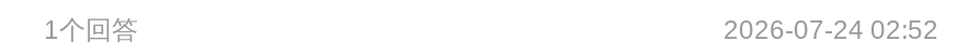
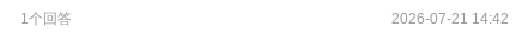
[724,15,938,45] 2026-07-24 02:52 -> [391,11,509,27] 2026-07-21 14:42

